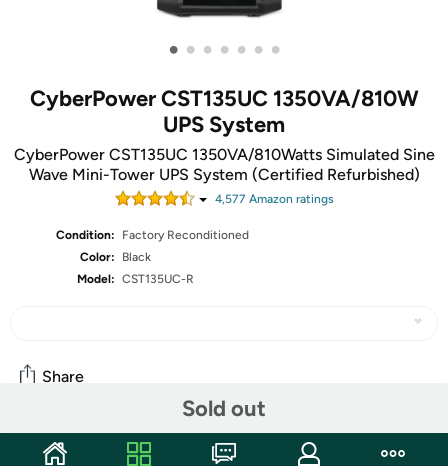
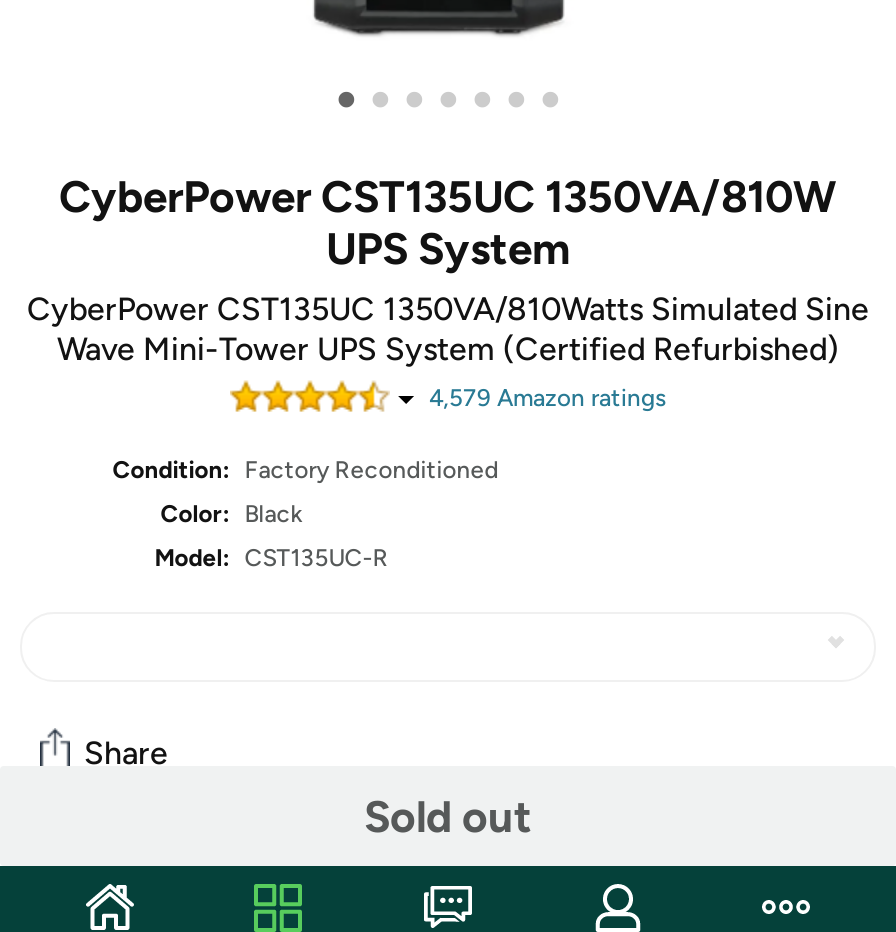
[214,192,333,206] 4,577 Amazon ratings -> [429,384,667,412] 4,579 Amazon ratings

